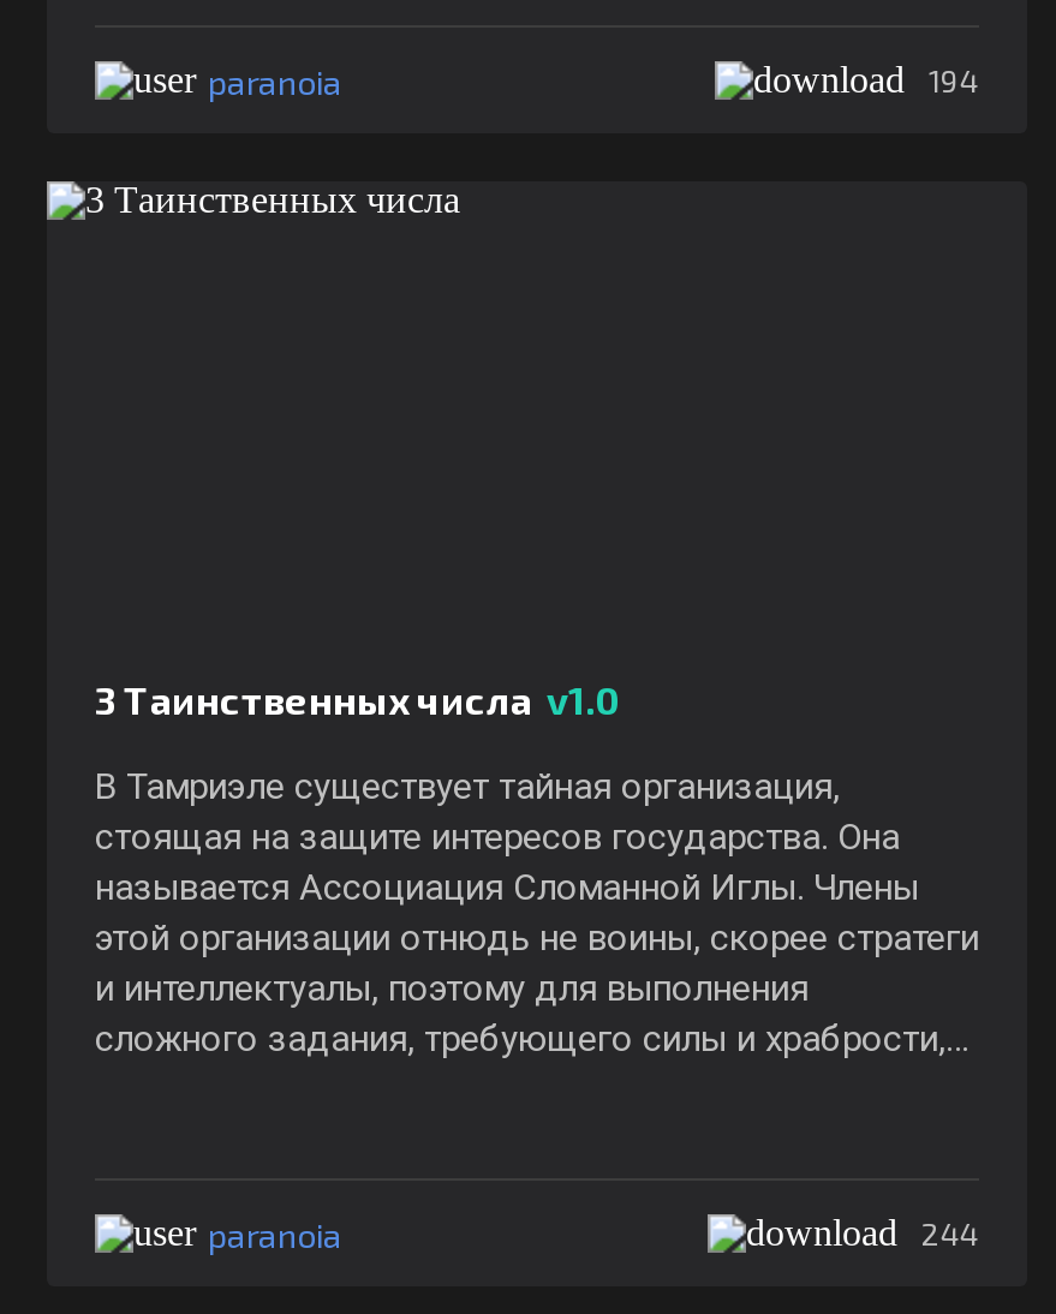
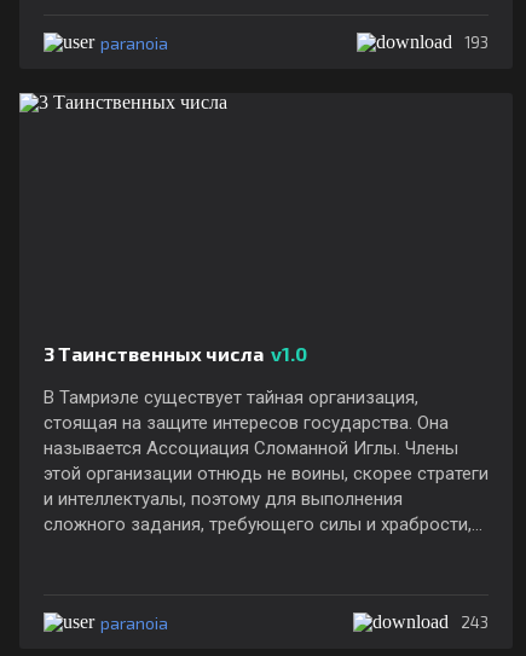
[929,61,979,100] 194 -> [464,33,489,52] 193
[921,1214,979,1253] 244 -> [461,613,489,632] 243

